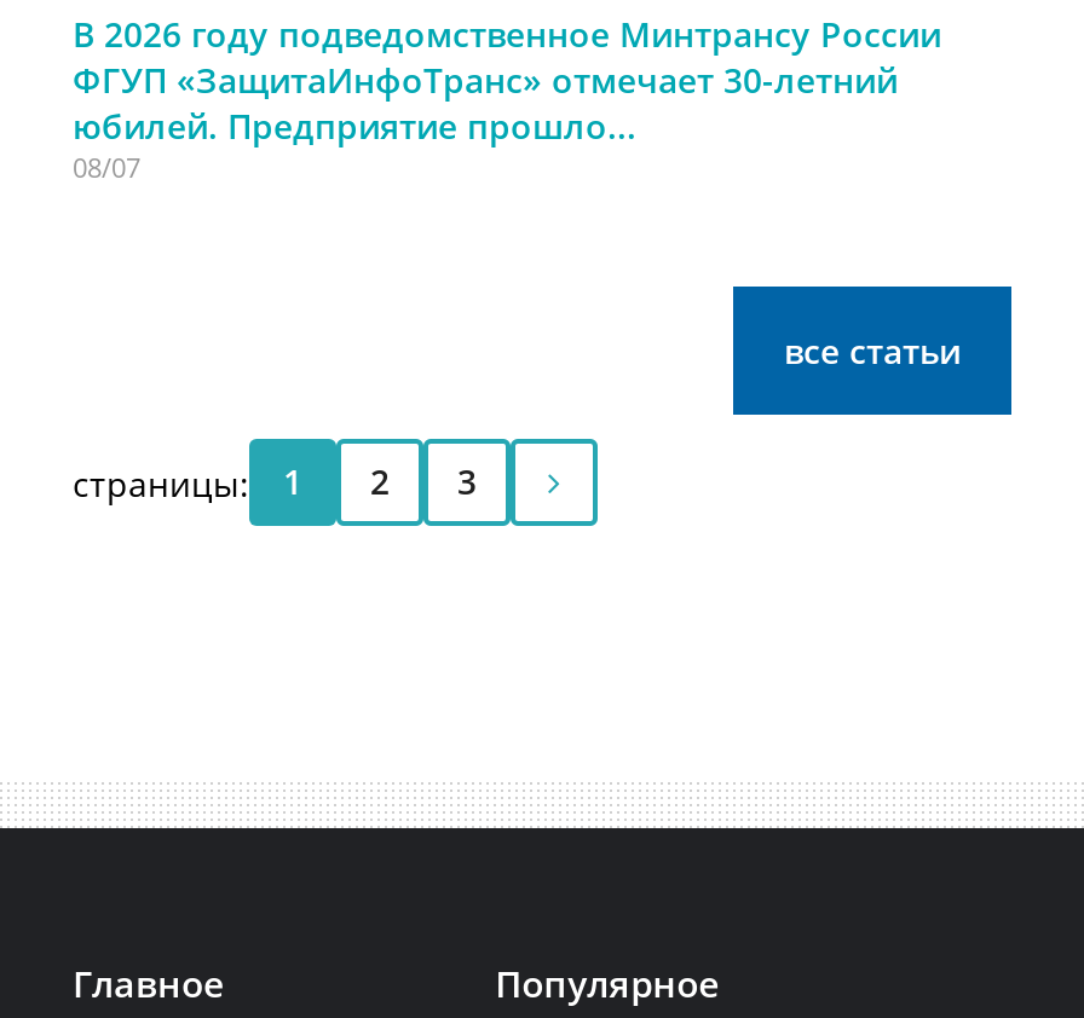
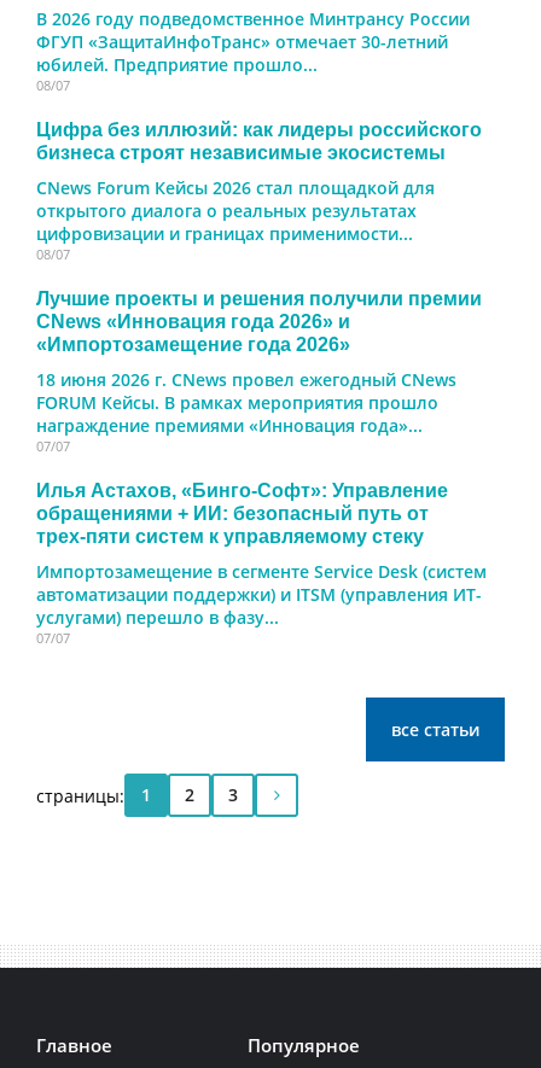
none -> [36,118,487,647] Цифра без иллюзий: как лидеры российского | бизнеса строят независимые экосистемы | CNews Forum Кейсы 2026 стал площадкой для | открытого диалога о реальных результатах | цифровизации и границах применимости... | 08/07 | Лучшие проекты и решения получили премии | CNews «Инновация года 2026» и | «Импортозамещение года 2026» | 18 июня 2026 г. CNews провел ежегодный CNews | FORUM Кейсы. В рамках мероприятия прошло | награждение премиями «Инновация года»... | 07/07 | Илья Астахов, «Бинго-Софт»: Управление | обращениями + ИИ: безопасный путь от | трех‑пяти систем к управляемому стеку | Импортозамещение в сегменте Service Desk (систем | автоматизации поддержки) и ITSM (управления ИТ- | услугами) перешло в фазу... | 07/07

